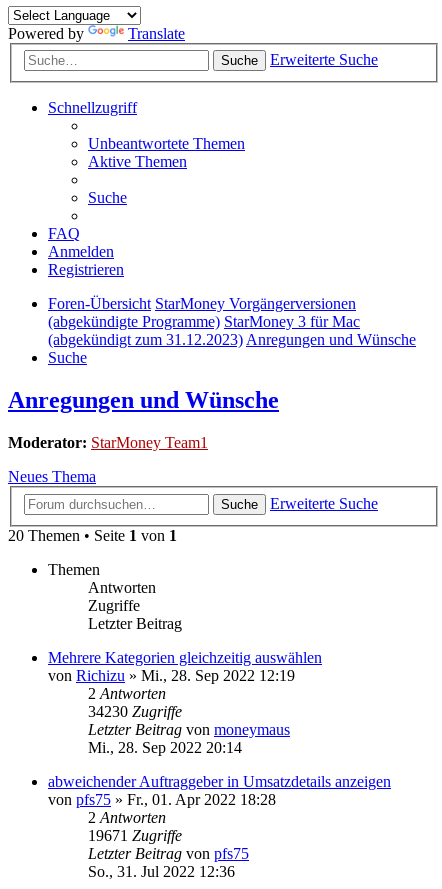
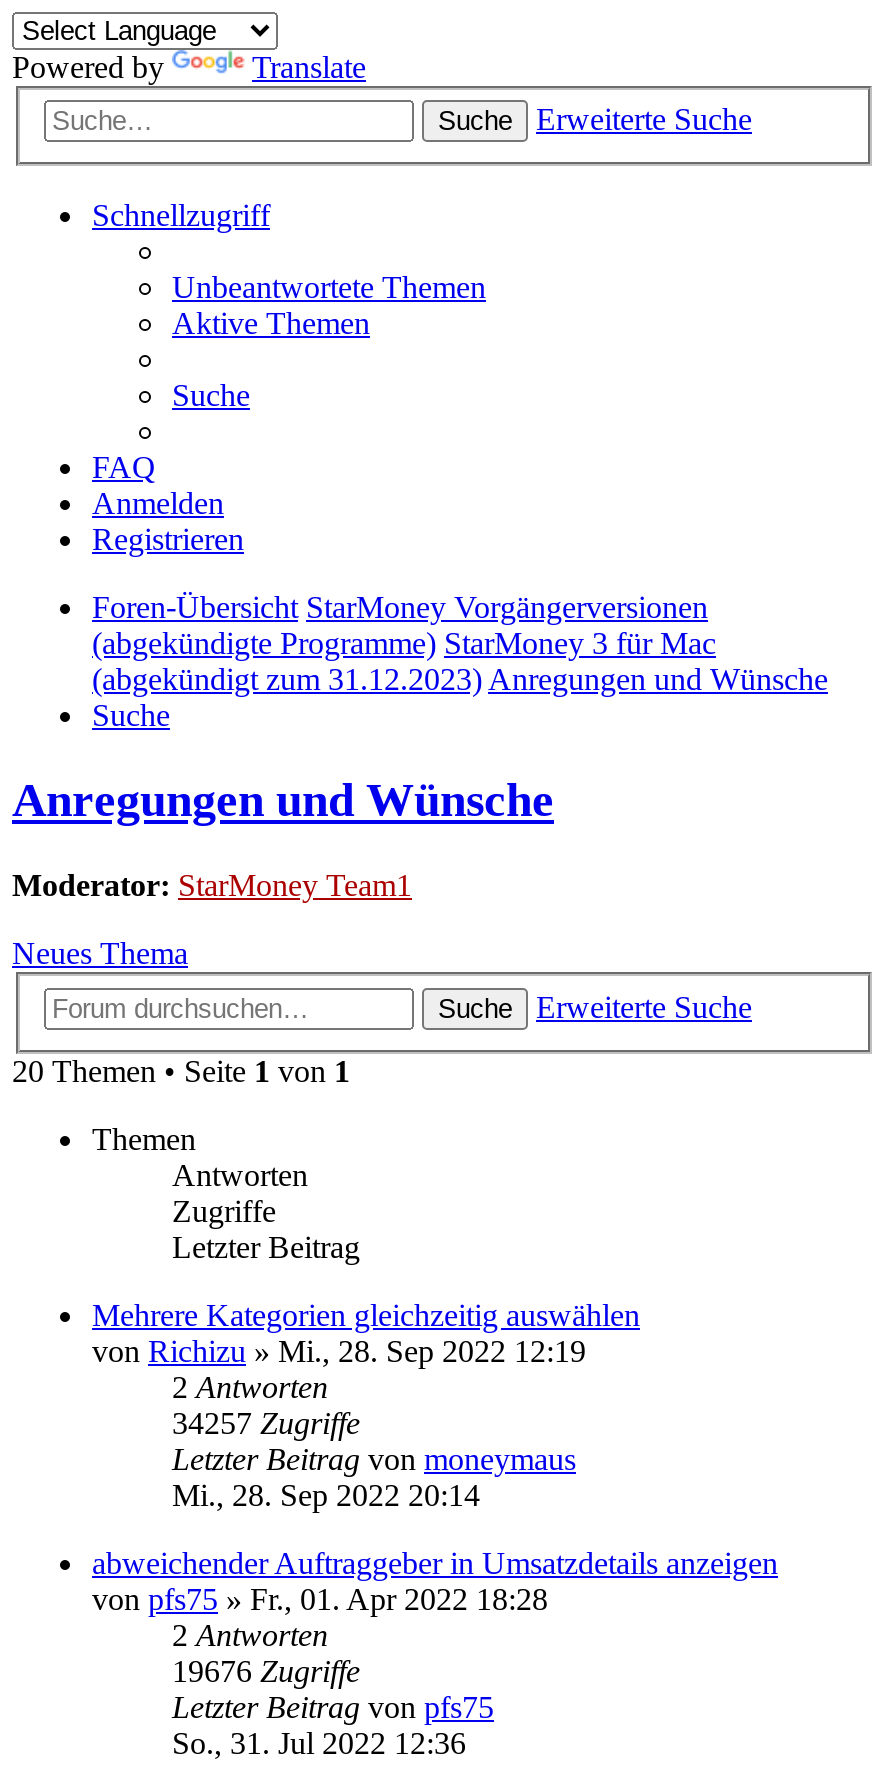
[88,703,182,720] 34230 Zugriffe -> [172,1406,360,1440] 34257 Zugriffe
[88,827,182,844] 19671 Zugriffe -> [172,1654,360,1688] 19676 Zugriffe

